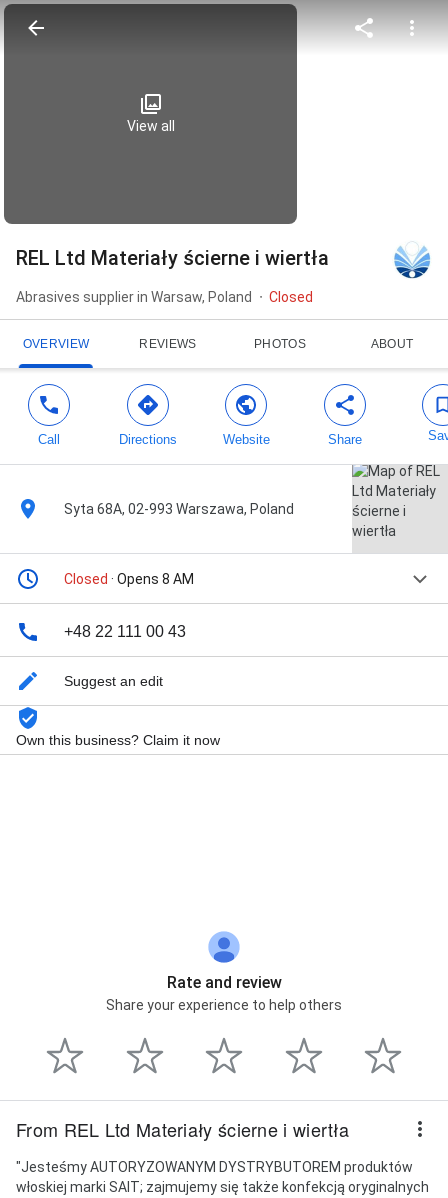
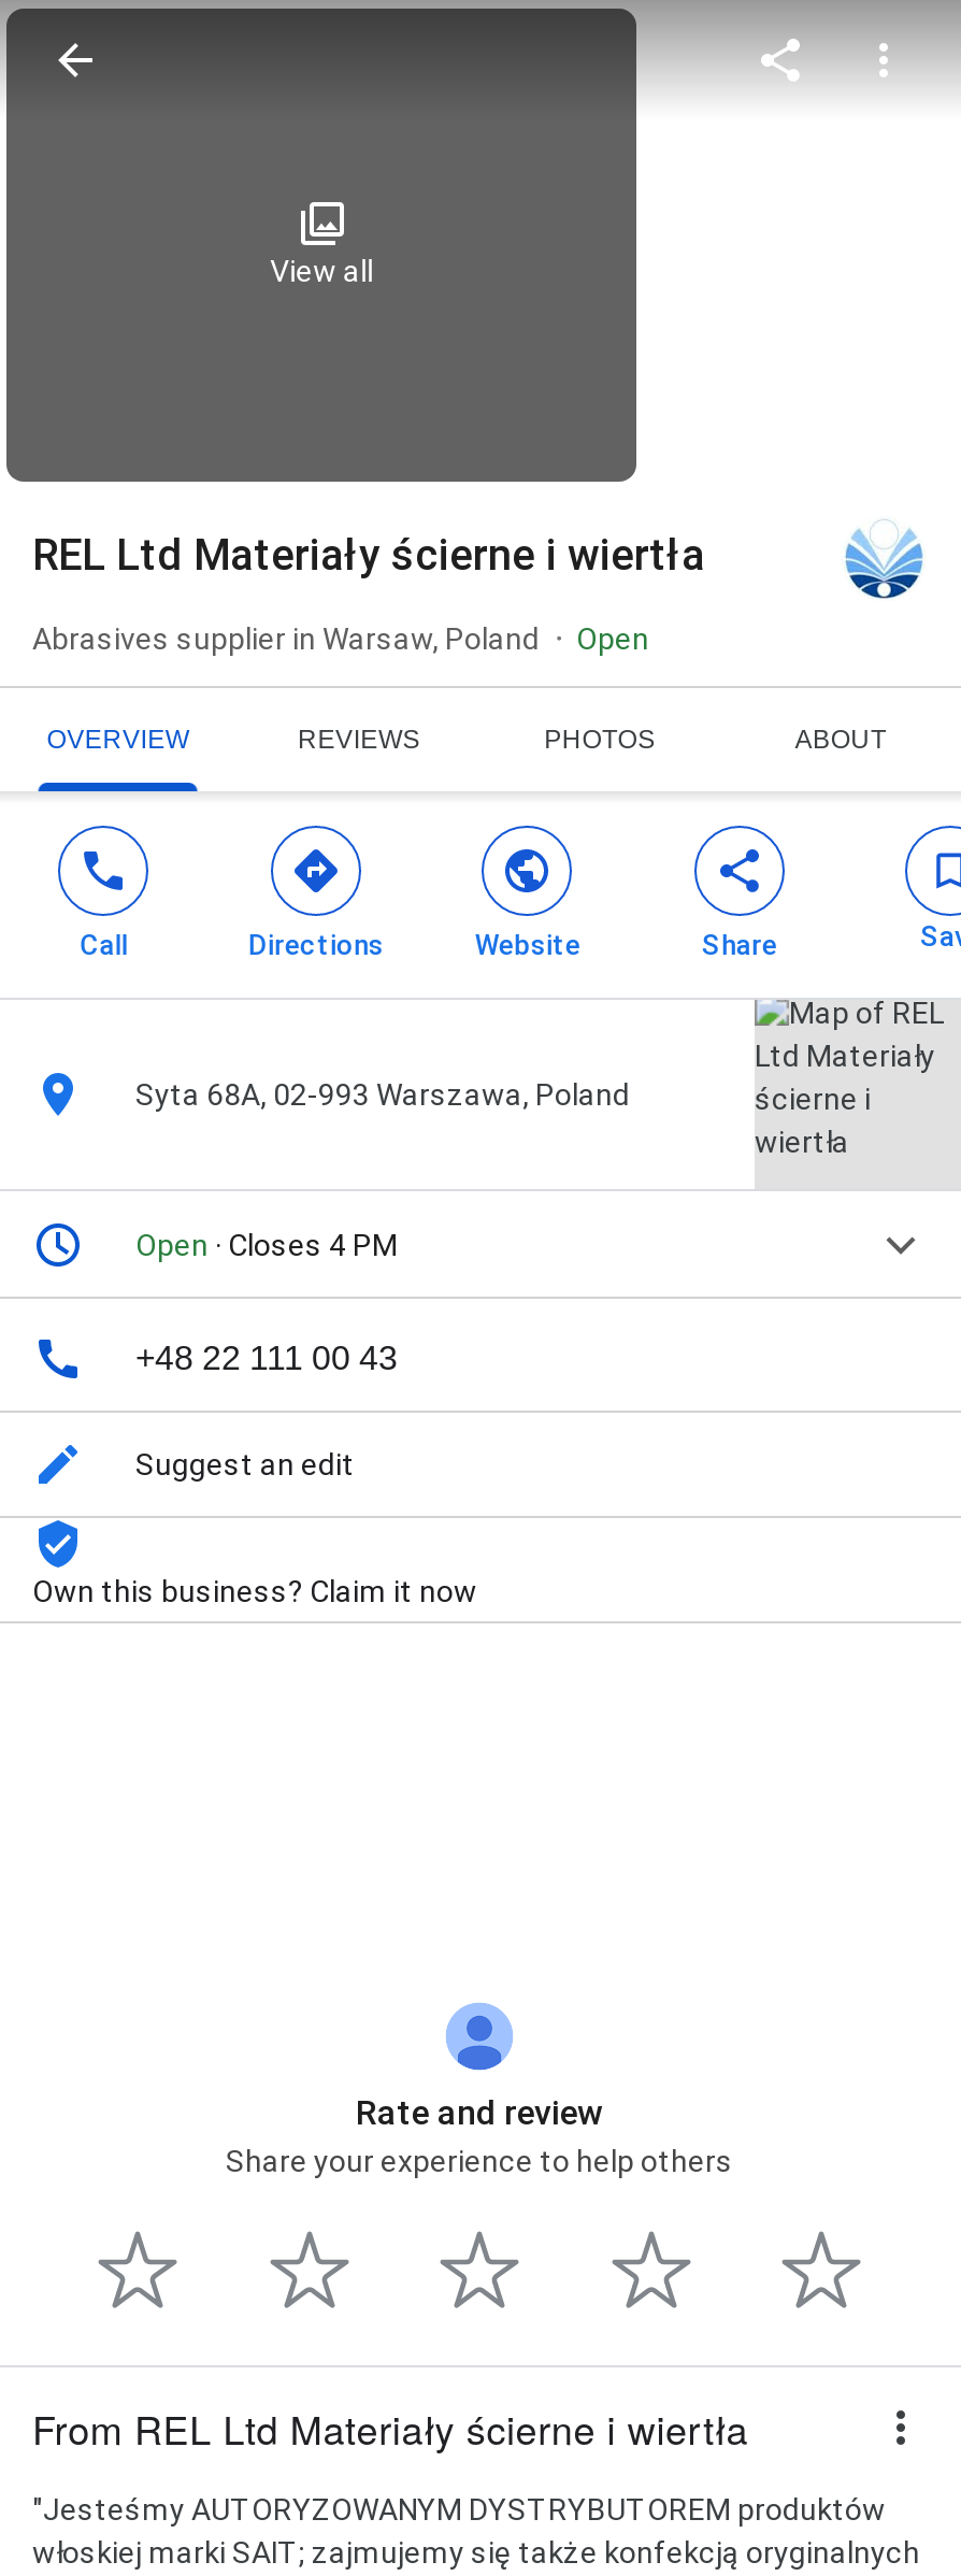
[269,289,313,305] Closed -> [576,622,649,656] Open
[64,571,194,587] Closed · Opens 8 AM -> [135,1228,398,1263] Open · Closes 4 PM

